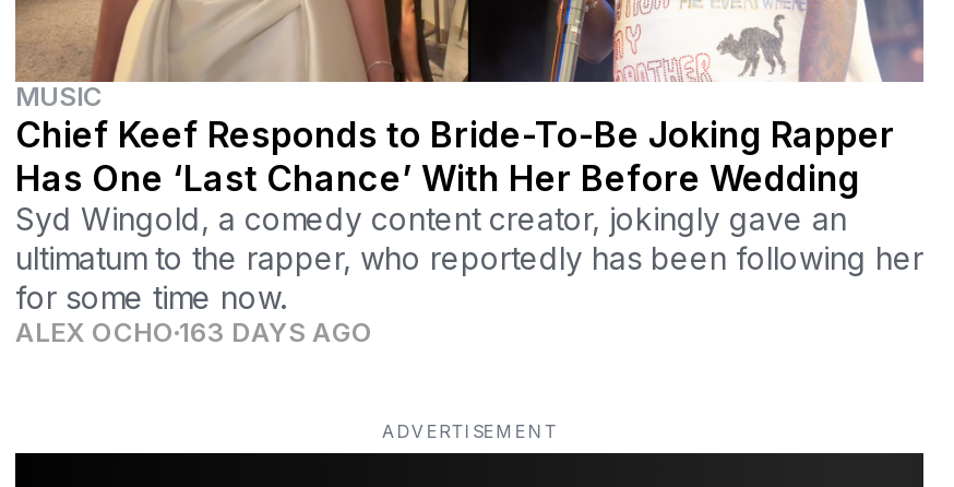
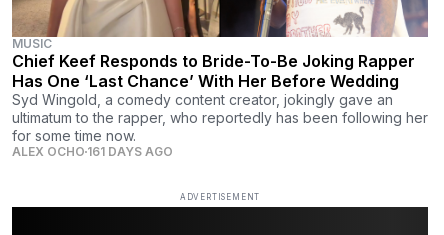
[15,315,373,348] ALEX OCHO 163 DAYS AGO -> [12,144,173,159] ALEX OCHO 161 DAYS AGO

